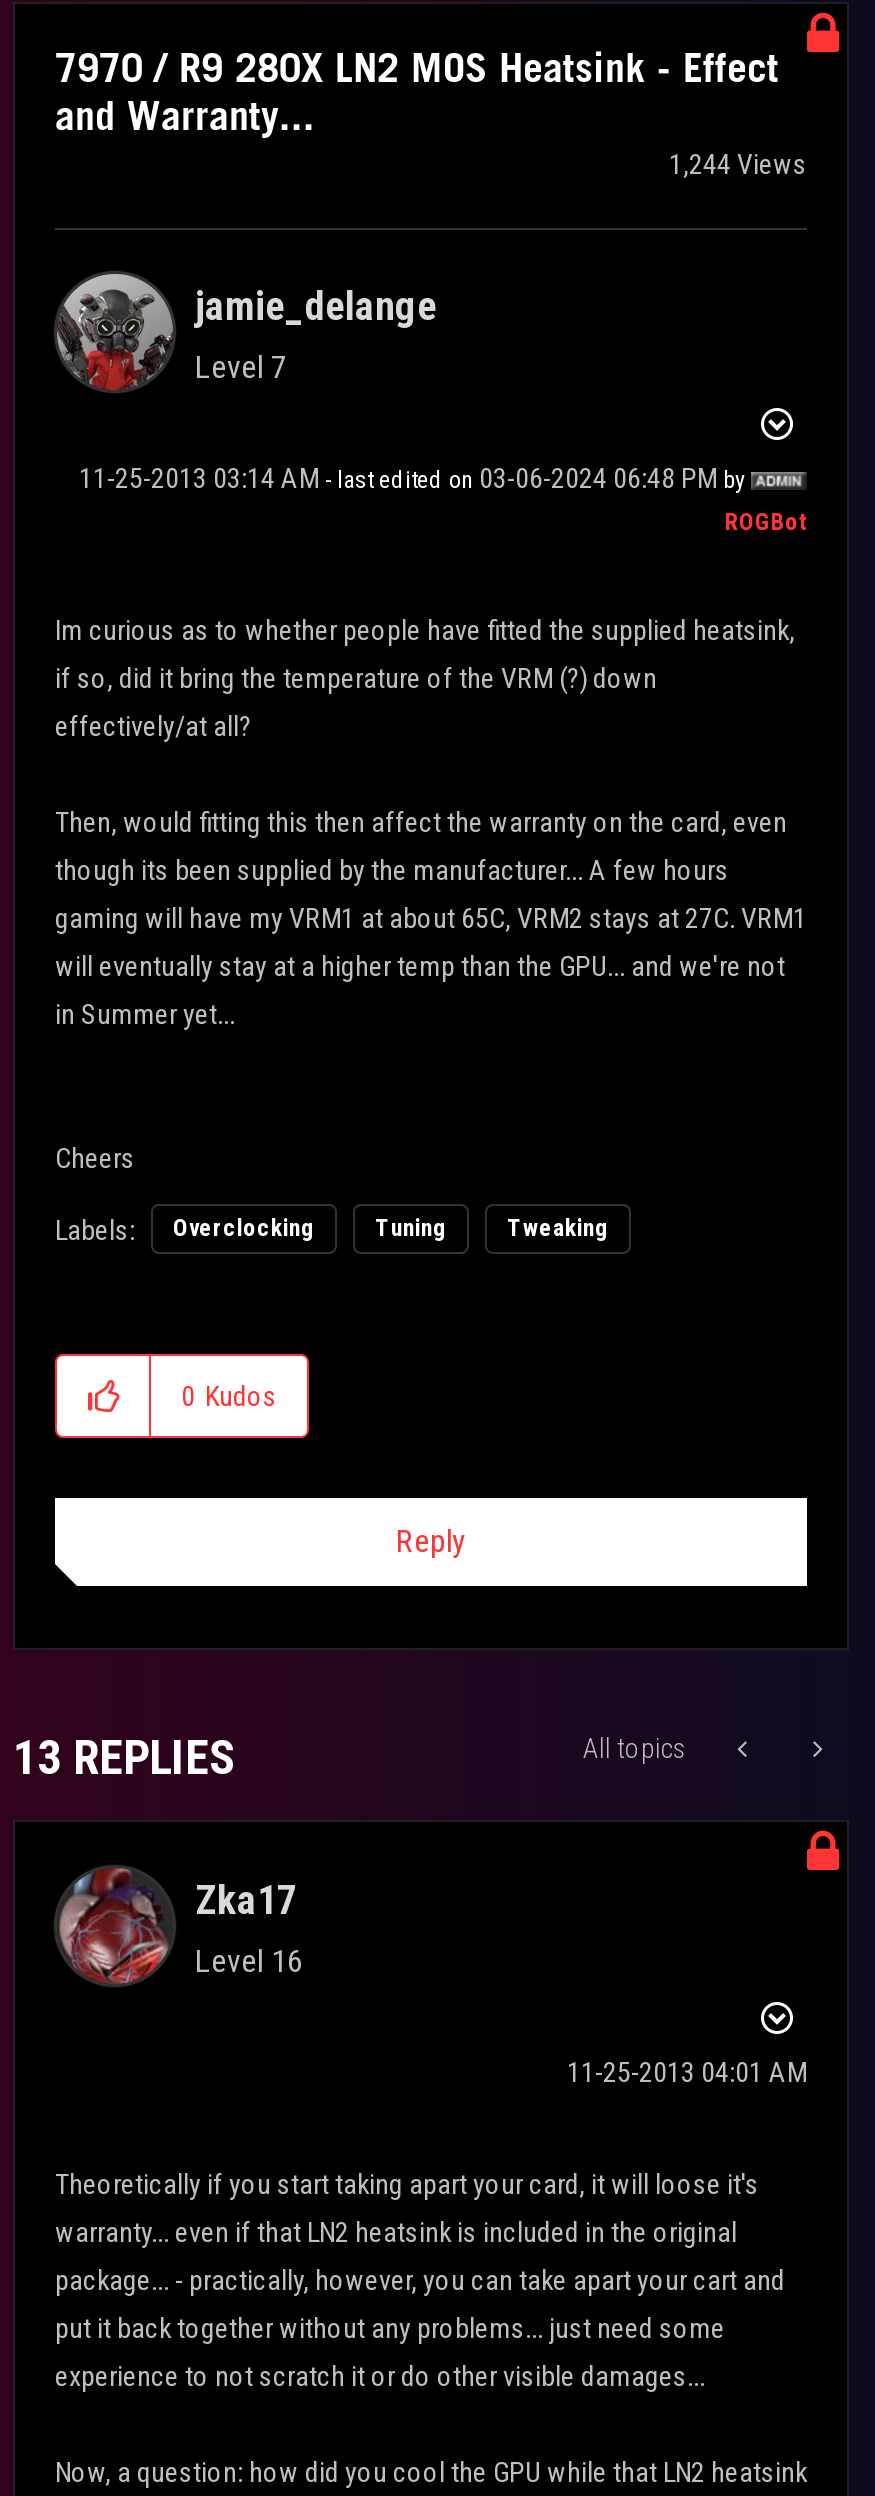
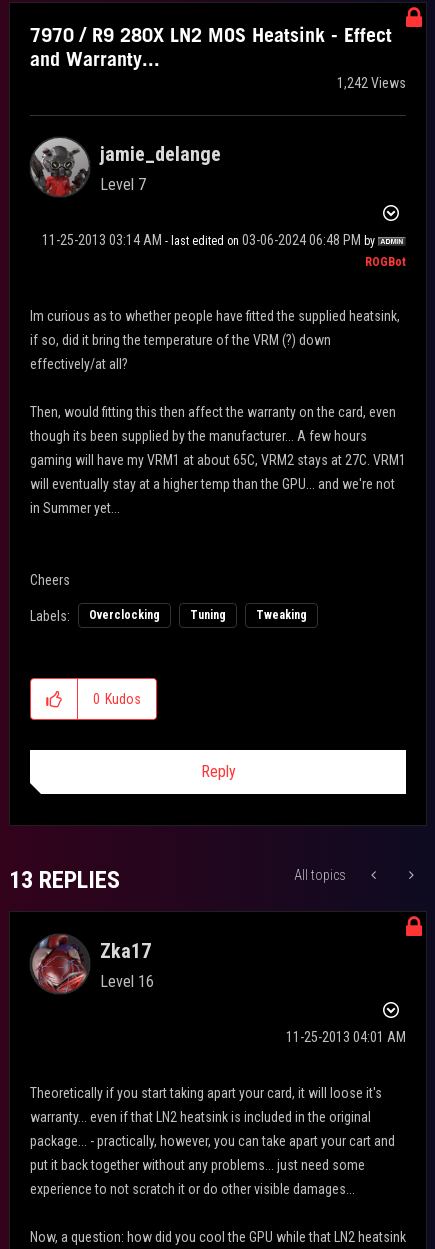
[669,148,807,180] 1,244 Views -> [337,75,406,91] 1,242 Views

